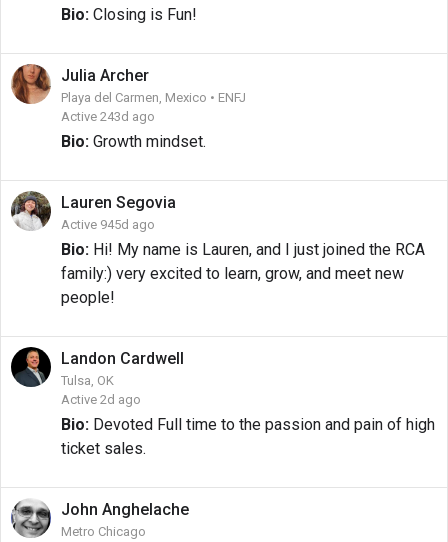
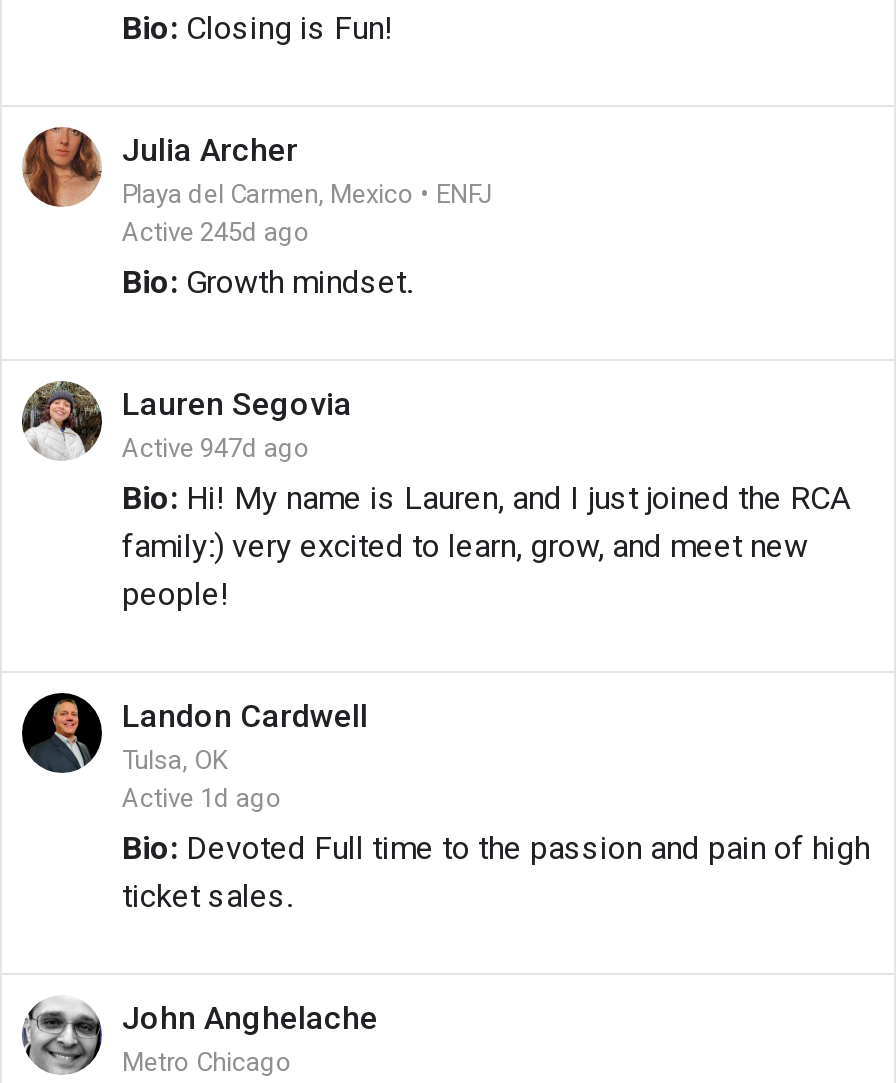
[61,109,155,124] Active 243d ago -> [122,217,310,247] Active 245d ago
[61,217,155,232] Active 945d ago -> [122,433,310,463] Active 947d ago
[61,392,141,407] Active 2d ago -> [122,783,282,813] Active 1d ago

